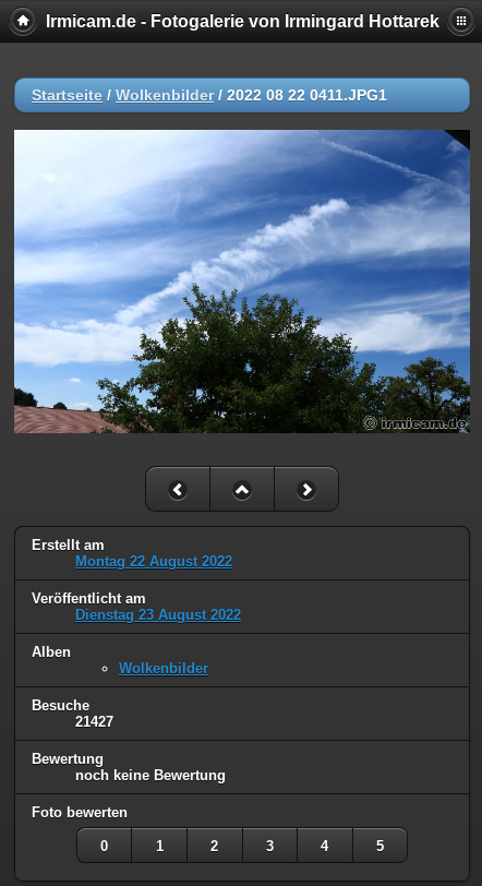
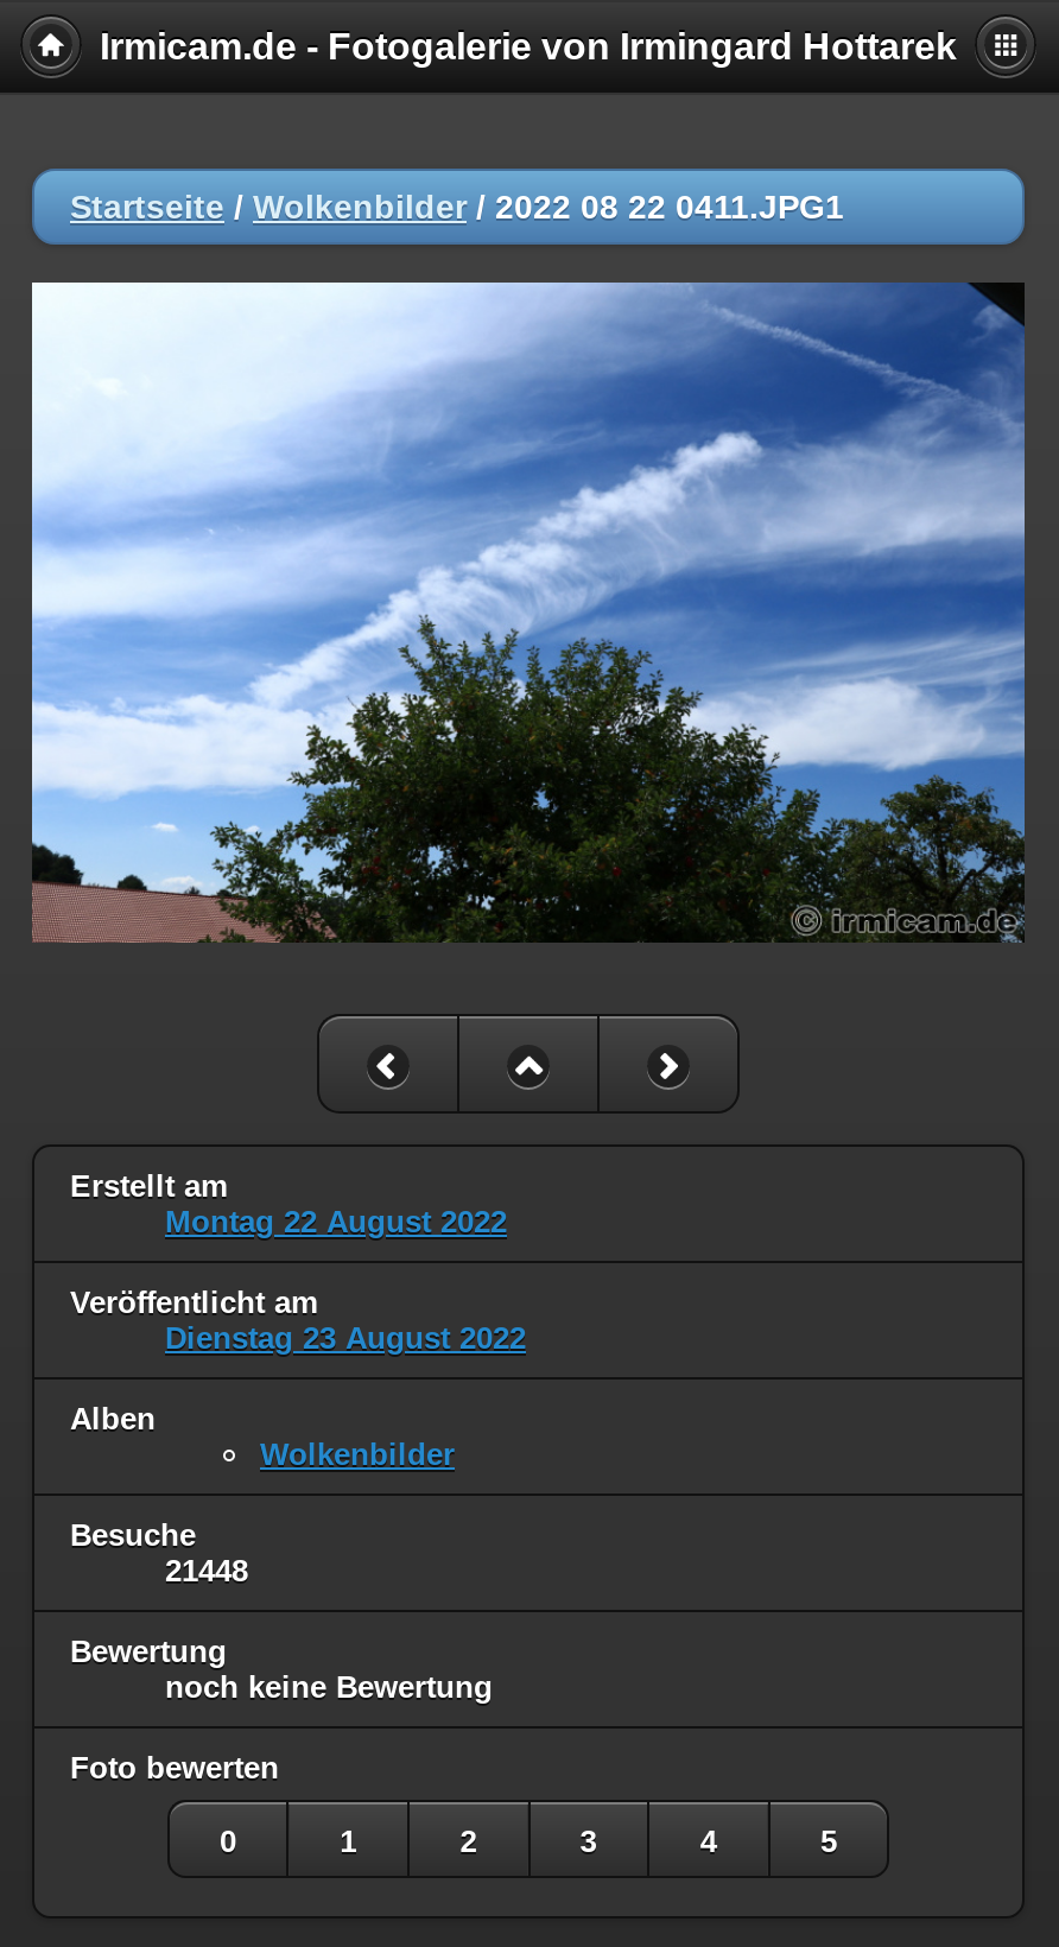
[75,713,113,730] 21427 -> [165,1552,248,1588] 21448

